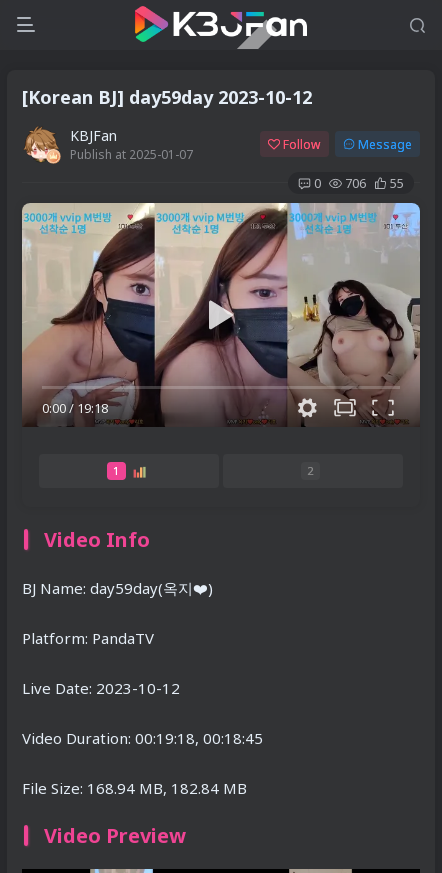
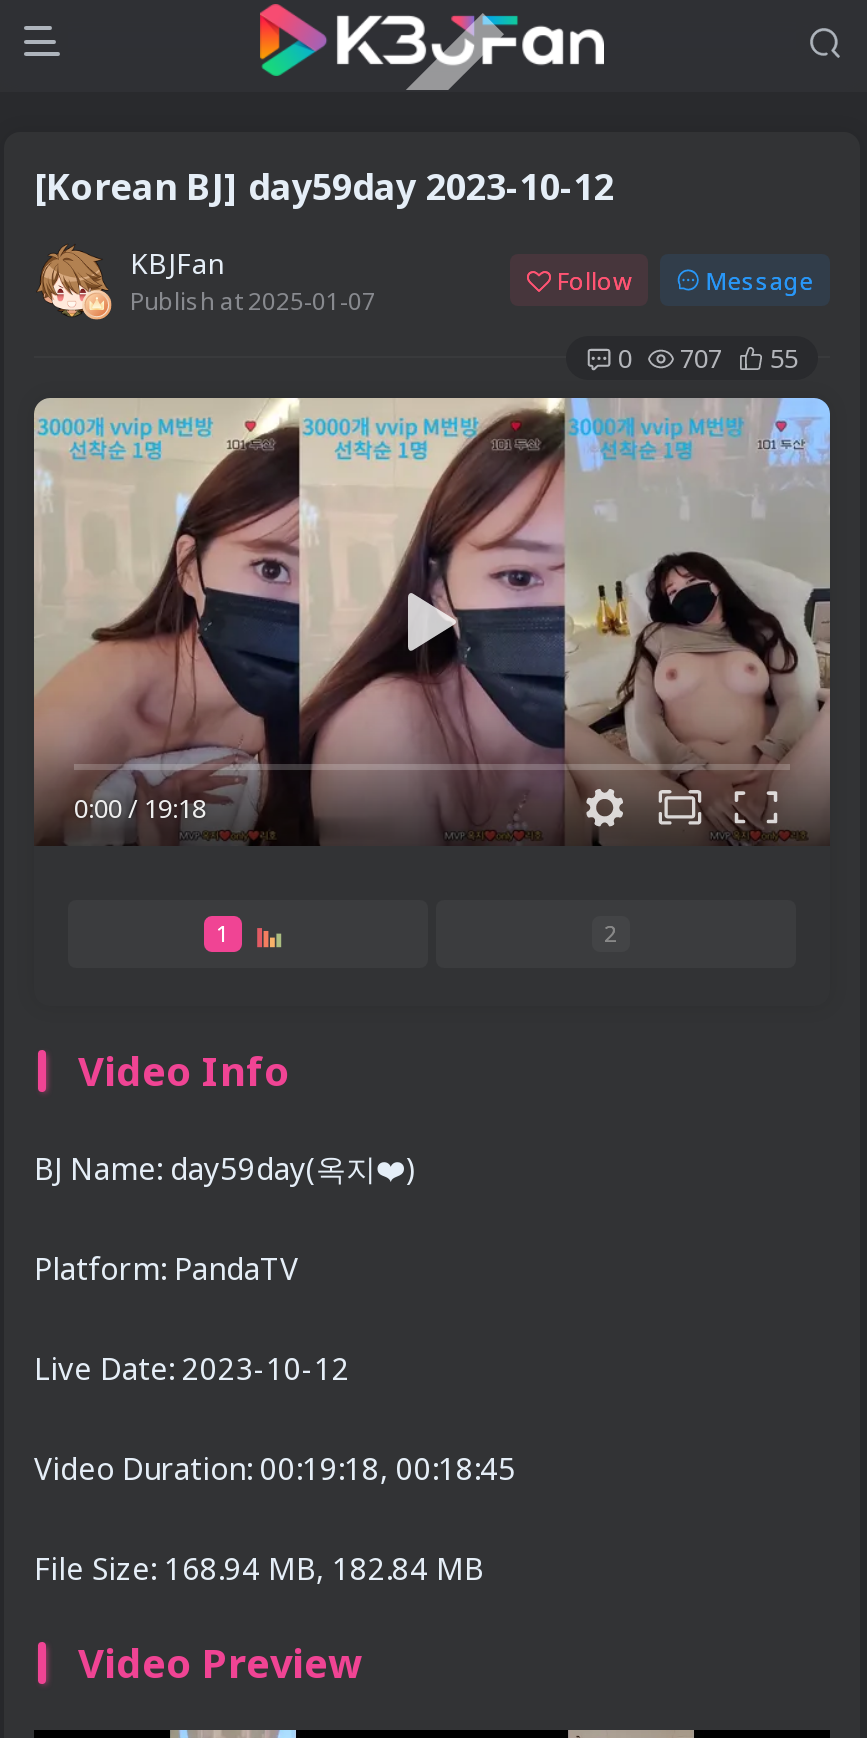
[210,11,277,50] [image] -> [406,12,540,92] [image]
[314,174,404,192] 0 706 55 -> [618,340,798,376] 0 707 55

